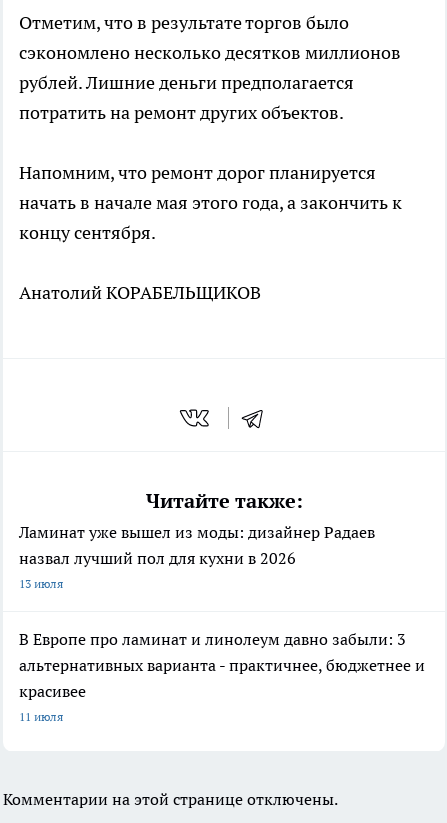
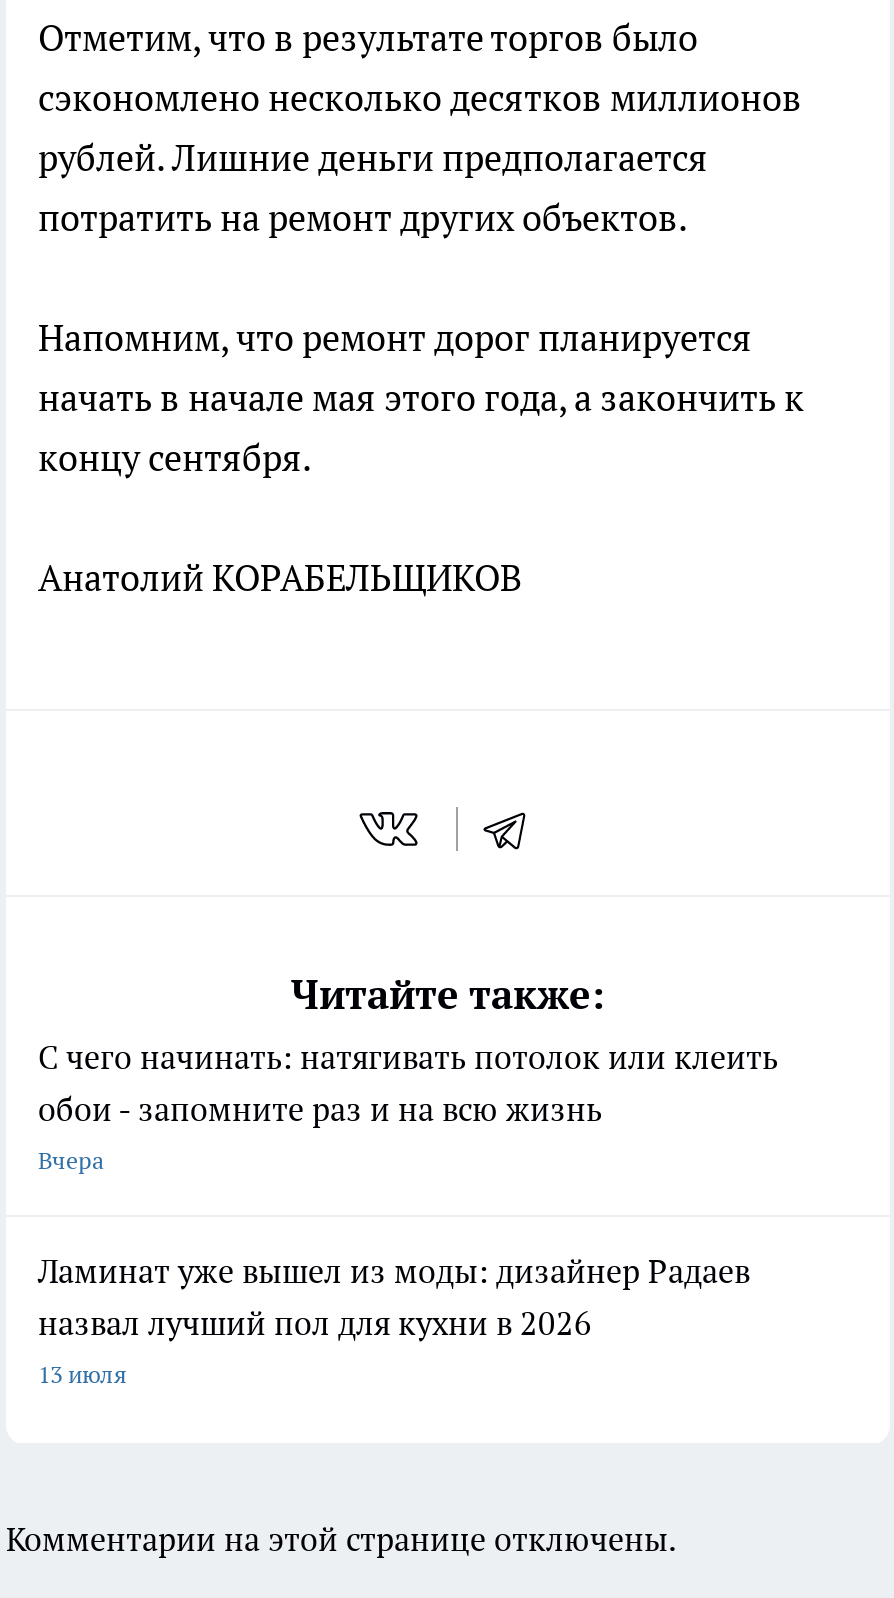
none -> [38,1037,778,1175] С чего начинать: натягивать потолок или клеить | обои - запомните раз и на всю жизнь | Вчера
moved [19,522,375,568] -> [38,1251,750,1343]: Ламинат уже вышел из моды: дизайнер Радаев | назвал лучший пол для кухни в 2026
[19,629,425,724] В Европе про ламинат и линолеум давно забыли: 3 | альтернативных варианта - практичнее, бюджетнее и | красивее | 11 июля -> none

